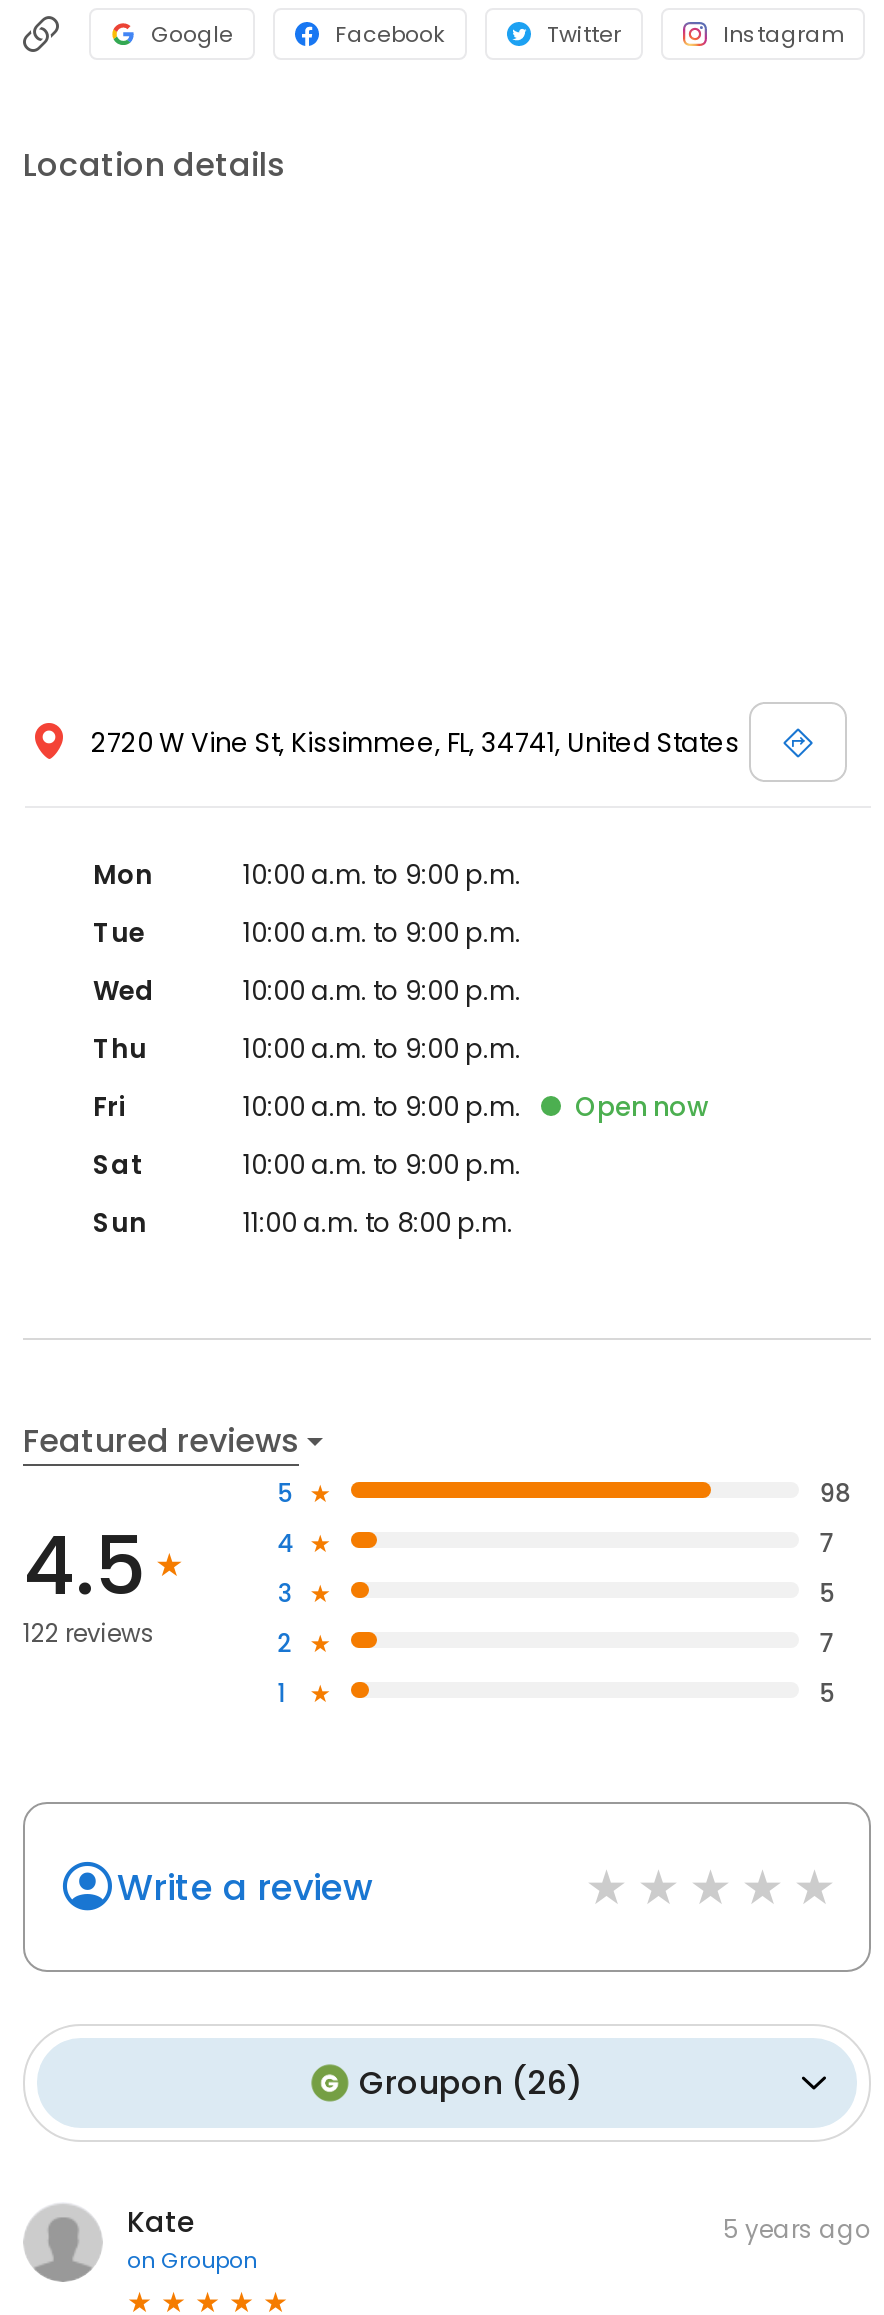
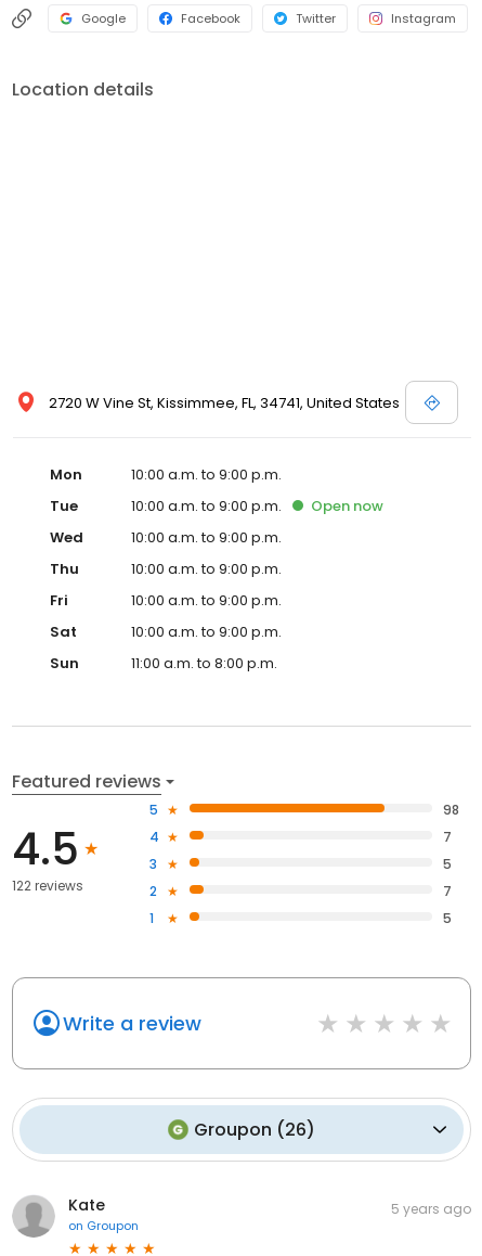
moved [575,1088,709,1126] -> [311,496,383,516]: Open now

